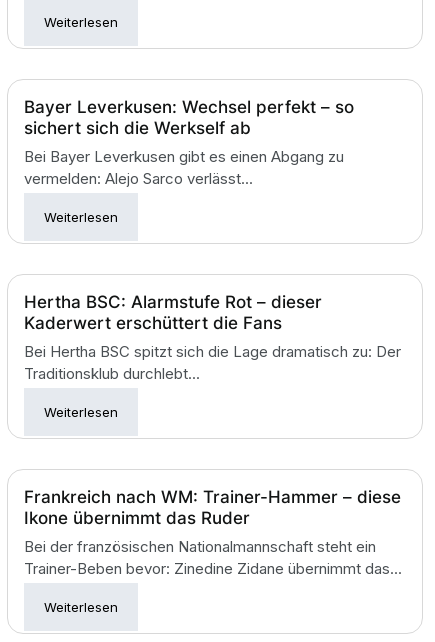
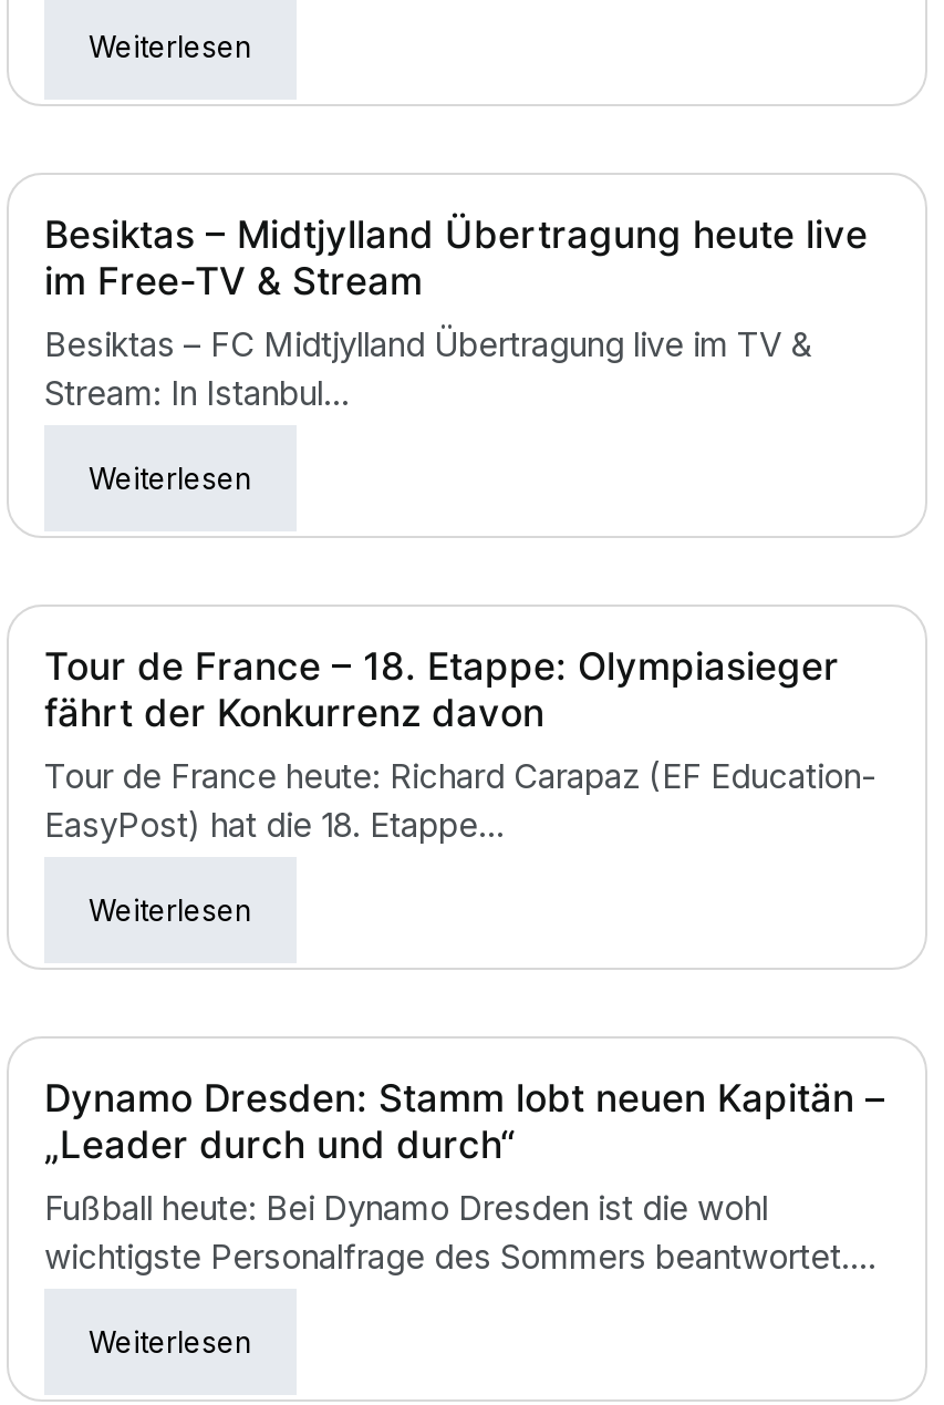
[24,93,354,187] Bayer Leverkusen: Wechsel perfekt – so | sichert sich die Werkself ab | Bei Bayer Leverkusen gibt es einen Abgang zu | vermelden: Alejo Sarco verlässt... -> [44,206,868,414] Besiktas – Midtjylland Übertragung heute live | im Free-TV & Stream | Besiktas – FC Midtjylland Übertragung live im TV & | Stream: In Istanbul...
[24,288,401,382] Hertha BSC: Alarmstufe Rot – dieser | Kaderwert erschüttert die Fans | Bei Hertha BSC spitzt sich die Lage dramatisch zu: Der | Traditionsklub durchlebt... -> [44,638,876,846] Tour de France – 18. Etappe: Olympiasieger | fährt der Konkurrenz davon | Tour de France heute: Richard Carapaz (EF Education- | EasyPost) hat die 18. Etappe...
[24,483,402,577] Frankreich nach WM: Trainer-Hammer – diese | Ikone übernimmt das Ruder | Bei der französischen Nationalmannschaft steht ein | Trainer-Beben bevor: Zinedine Zidane übernimmt das... -> [44,1070,885,1278] Dynamo Dresden: Stamm lobt neuen Kapitän – | „Leader durch und durch“ | Fußball heute: Bei Dynamo Dresden ist die wohl | wichtigste Personalfrage des Sommers beantwortet....

